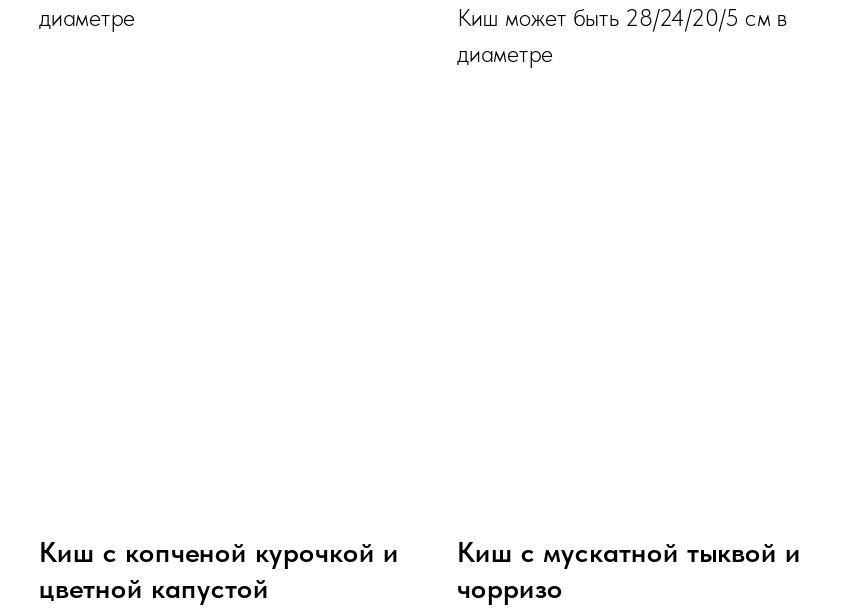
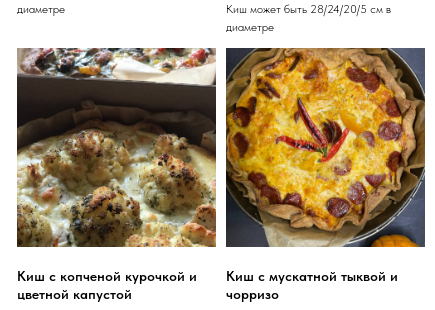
none -> [16,47,217,248] [image]
none -> [225,47,426,248] [image]

